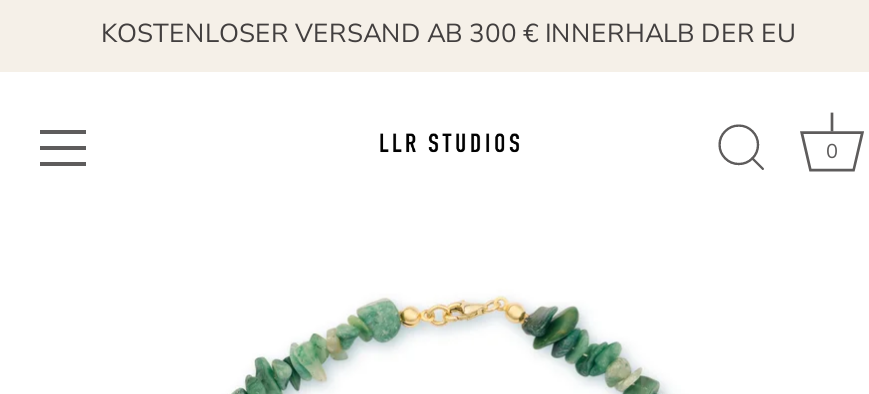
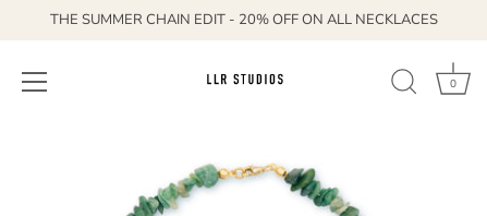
[101,16,795,52] KOSTENLOSER VERSAND AB 300 € INNERHALB DER EU -> [50,10,438,30] THE SUMMER CHAIN EDIT - 20% OFF ON ALL NECKLACES

